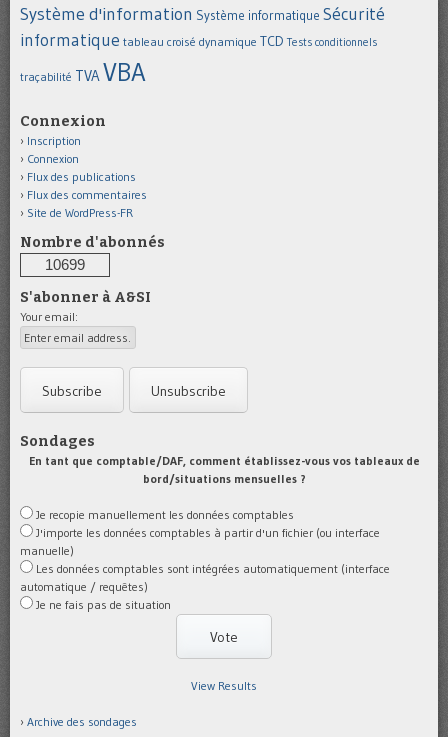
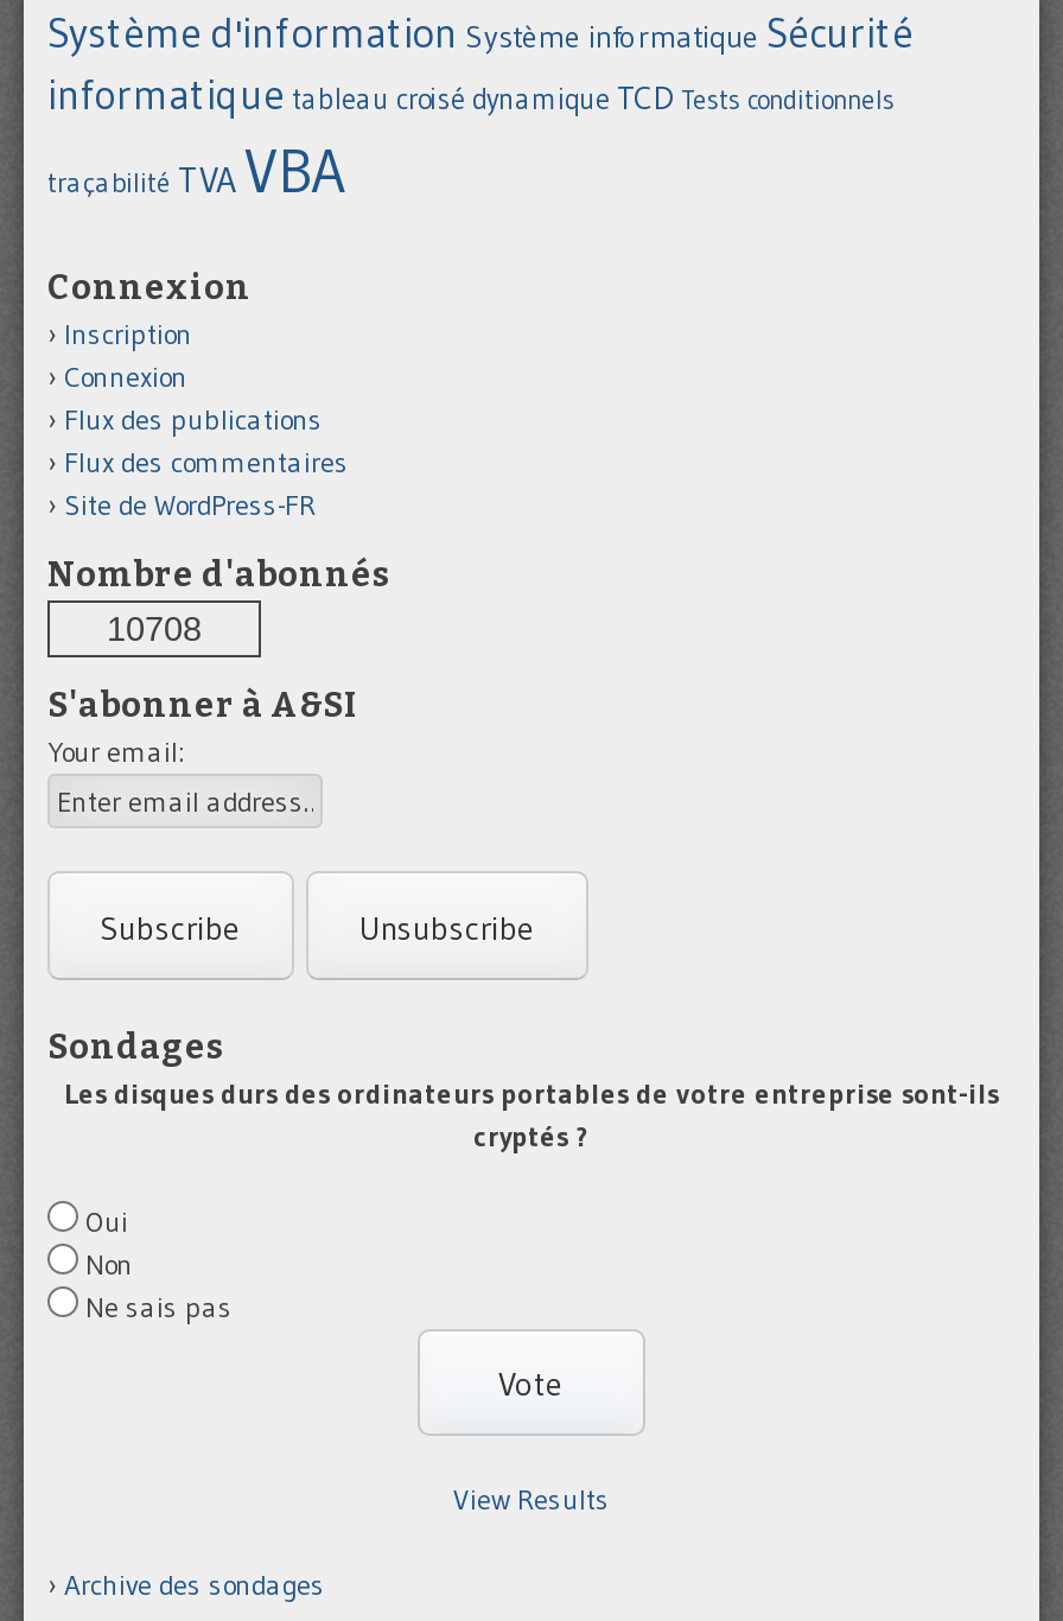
[45,257,85,273] 10699 -> [107,610,202,648] 10708
[28,453,419,486] En tant que comptable/DAF, comment établissez-vous vos tableaux de | bord/situations mensuelles ? -> [64,1074,999,1153] Les disques durs des ordinateurs portables de votre entreprise sont-ils | cryptés ?
[20,507,390,612] Je recopie manuellement les données comptables | J'importe les données comptables à partir d'un fichier (ou interface | manuelle) | Les données comptables sont intégrées automatiquement (interface | automatique / requêtes) | Je ne fais pas de situation -> [85,1202,233,1323] Oui | Non | Ne sais pas

